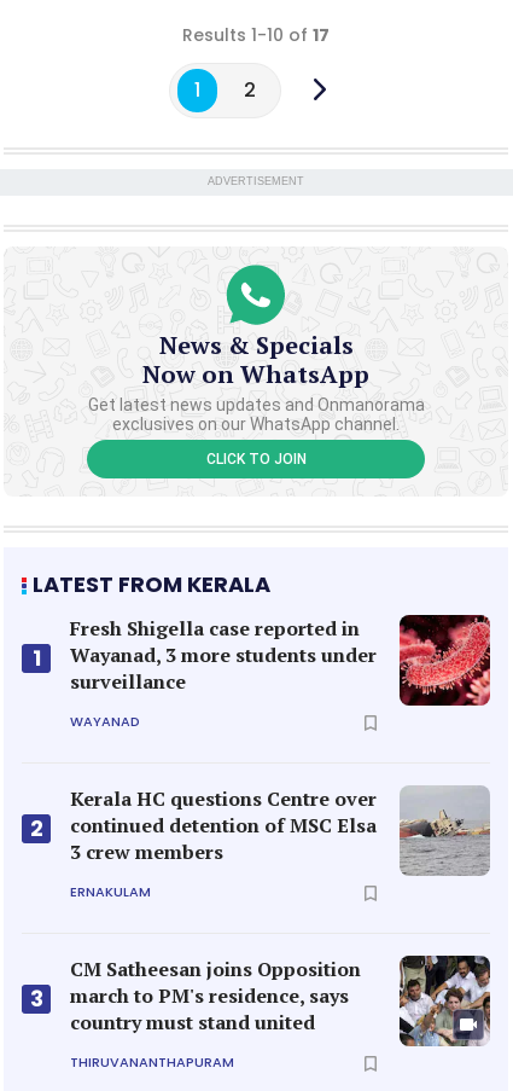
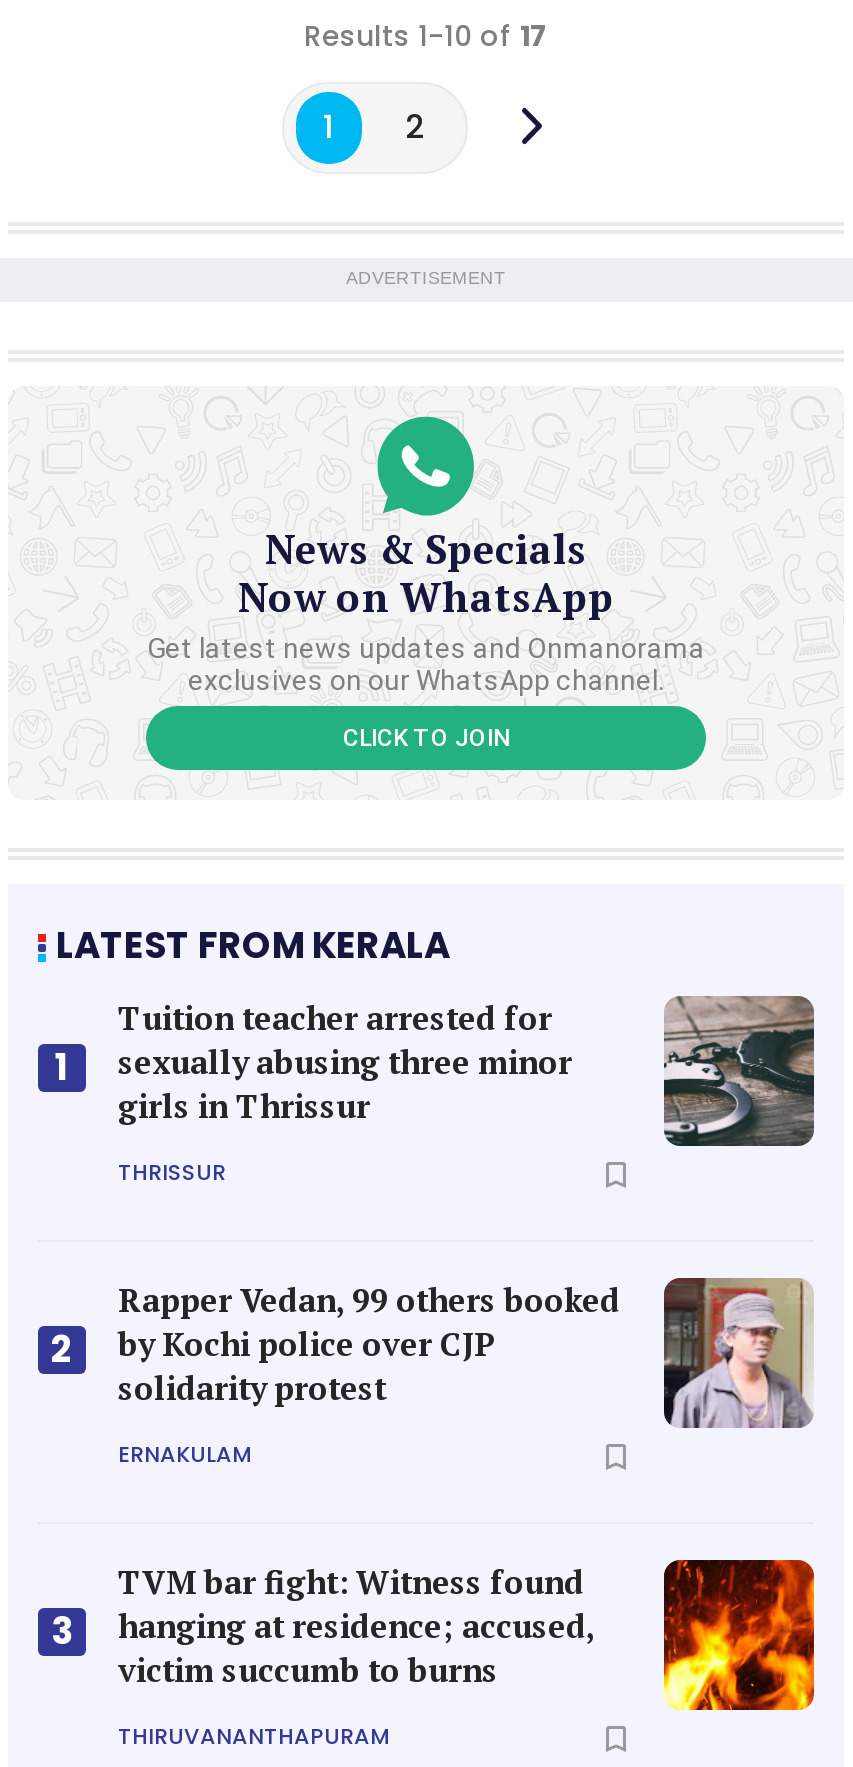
[70,615,377,695] Fresh Shigella case reported in | Wayanad, 3 more students under | surveillance -> [118,996,572,1128] Tuition teacher arrested for | sexually abusing three minor | girls in Thrissur
[398,614,491,707] [image] -> [662,994,816,1148] [image]
[70,712,140,731] WAYANAD -> [118,1157,226,1189] THRISSUR
[70,785,490,875] [image] | Kerala HC questions Centre over | continued detention of MSC Elsa | 3 crew members -> [118,1276,812,1428] [image] | Rapper Vedan, 99 others booked | by Kochi police over CJP | solidarity protest
[70,954,491,1048] [image] | CM Satheesan joins Opposition | march to PM's residence, says | country must stand united -> [118,1558,816,1712] [image] | TVM bar fight: Witness found | hanging at residence; accused, | victim succumb to burns

